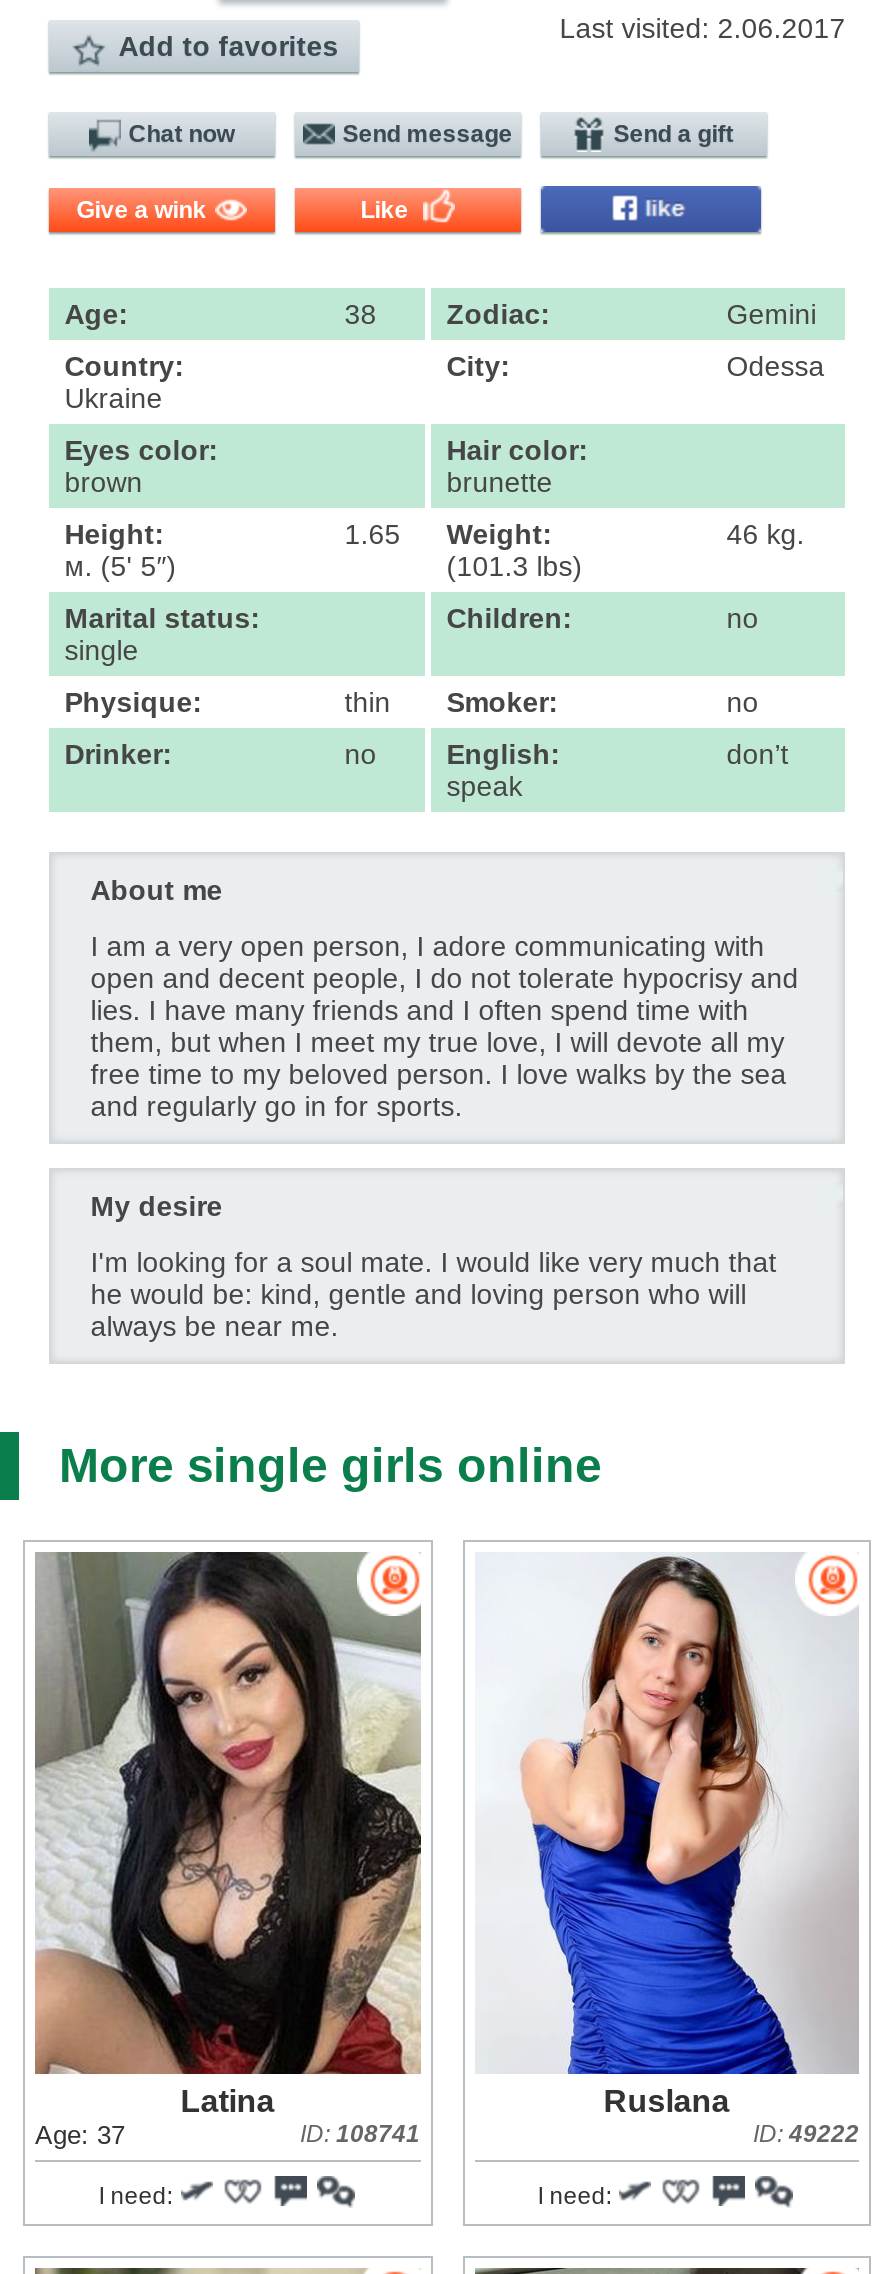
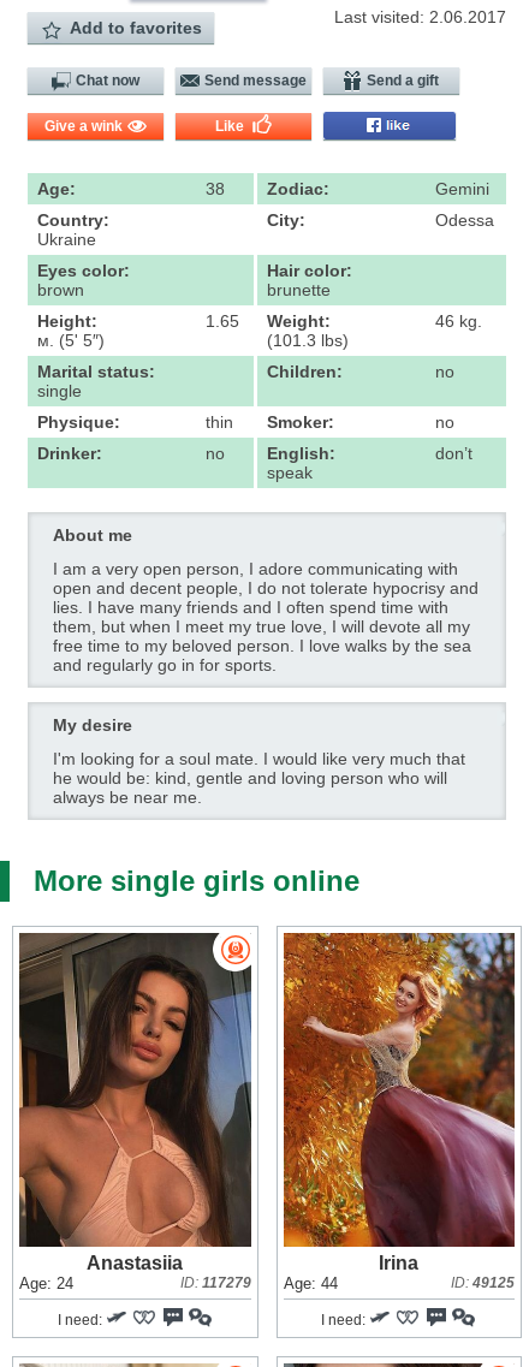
[33,1552,421,2150] [image] | Latina | Age: 37 | ID: 108741 -> [18,933,252,1292] [image] | Anastasiia | Age: 24 | ID: 117279
[475,1552,859,2148] [image] | Ruslana | ID: 49222 -> [283,932,516,1292] [image] | Irina | Age: 44 | ID: 49125

